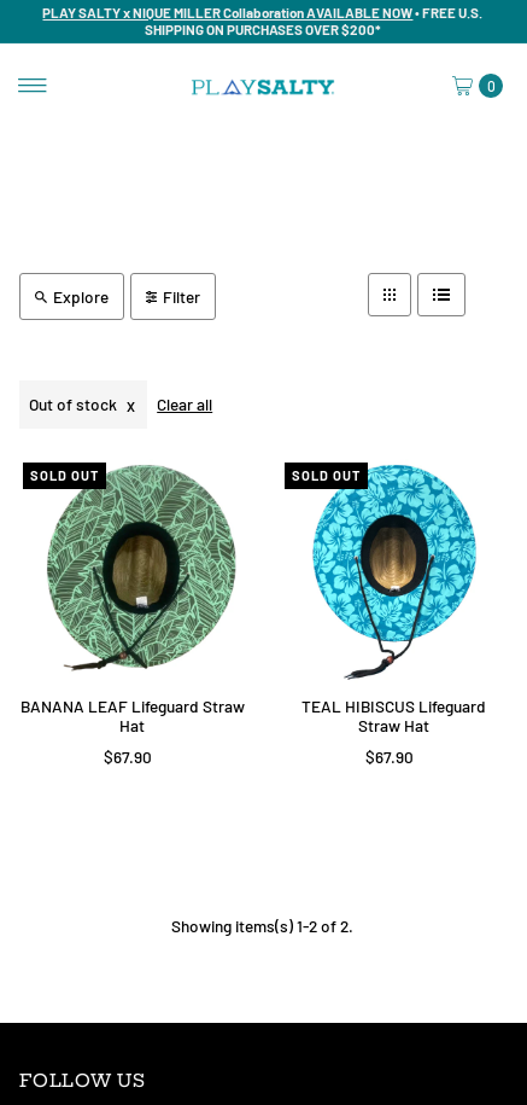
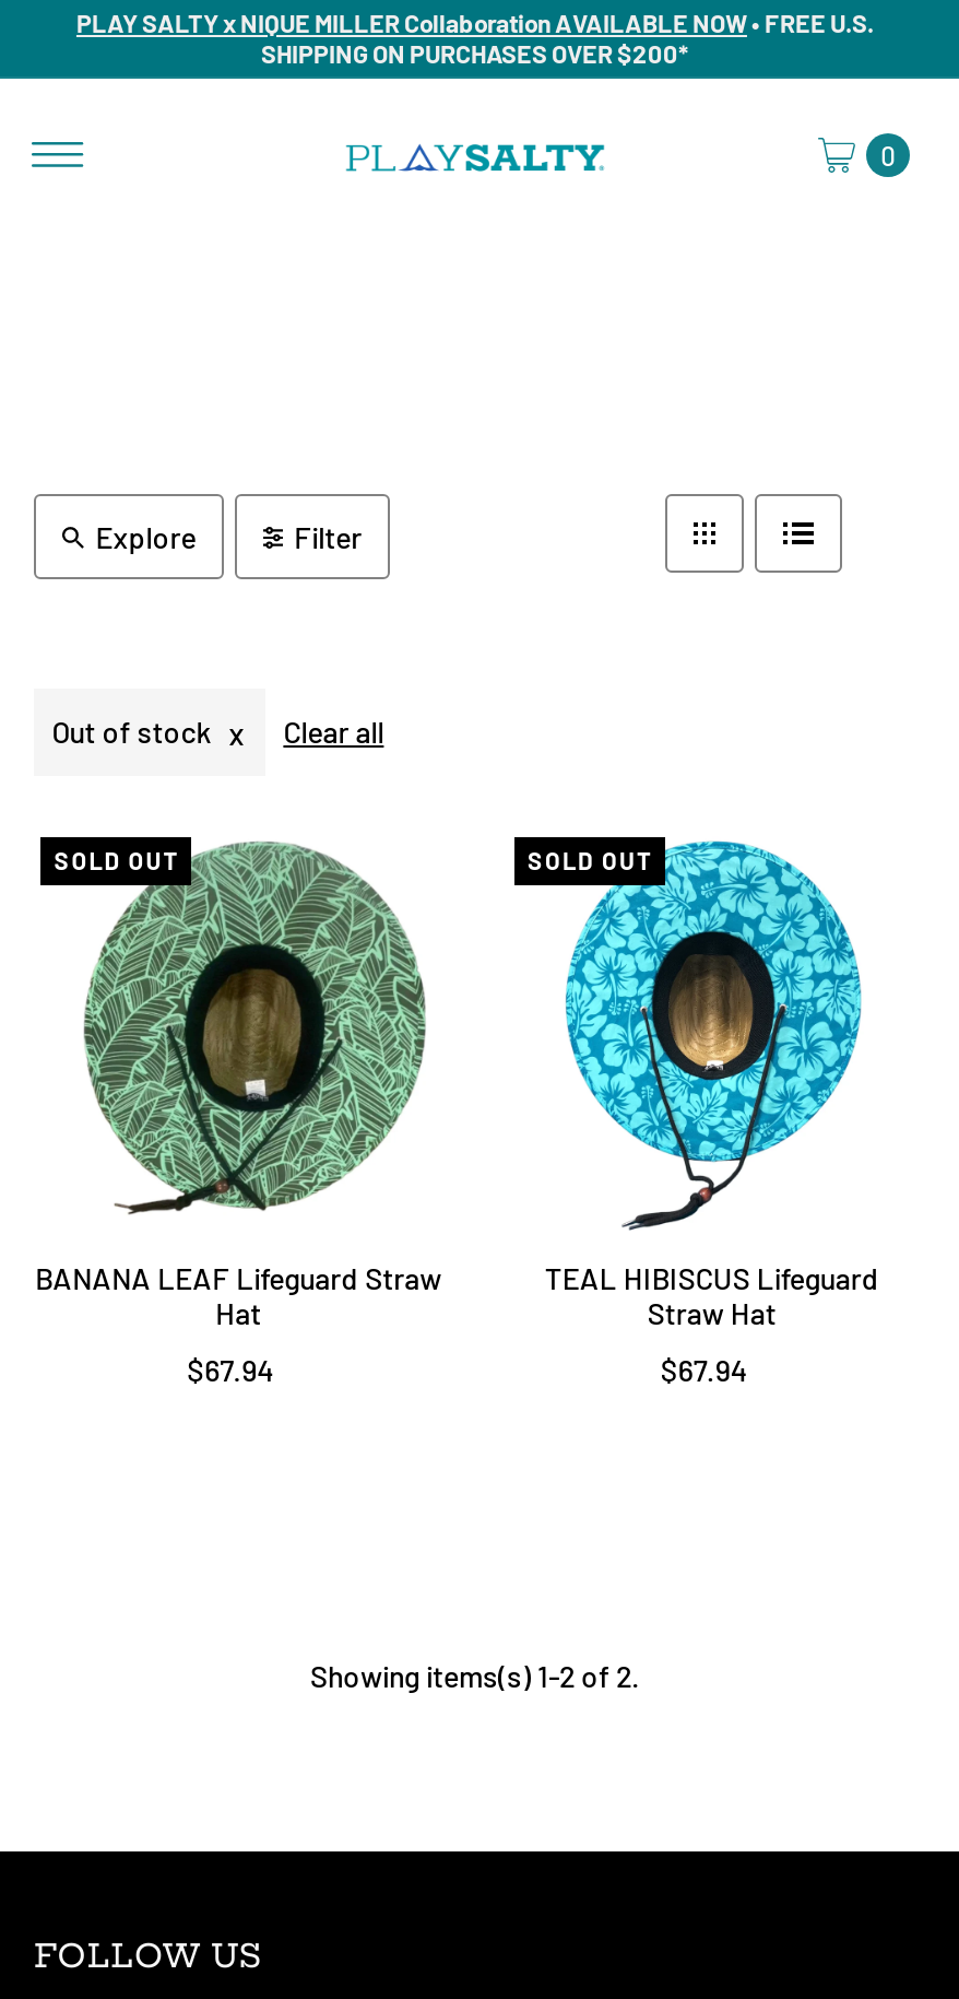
[104,746,152,767] $67.90 -> [187,1350,275,1388] $67.94
[365,746,414,767] $67.90 -> [661,1350,748,1388] $67.94

